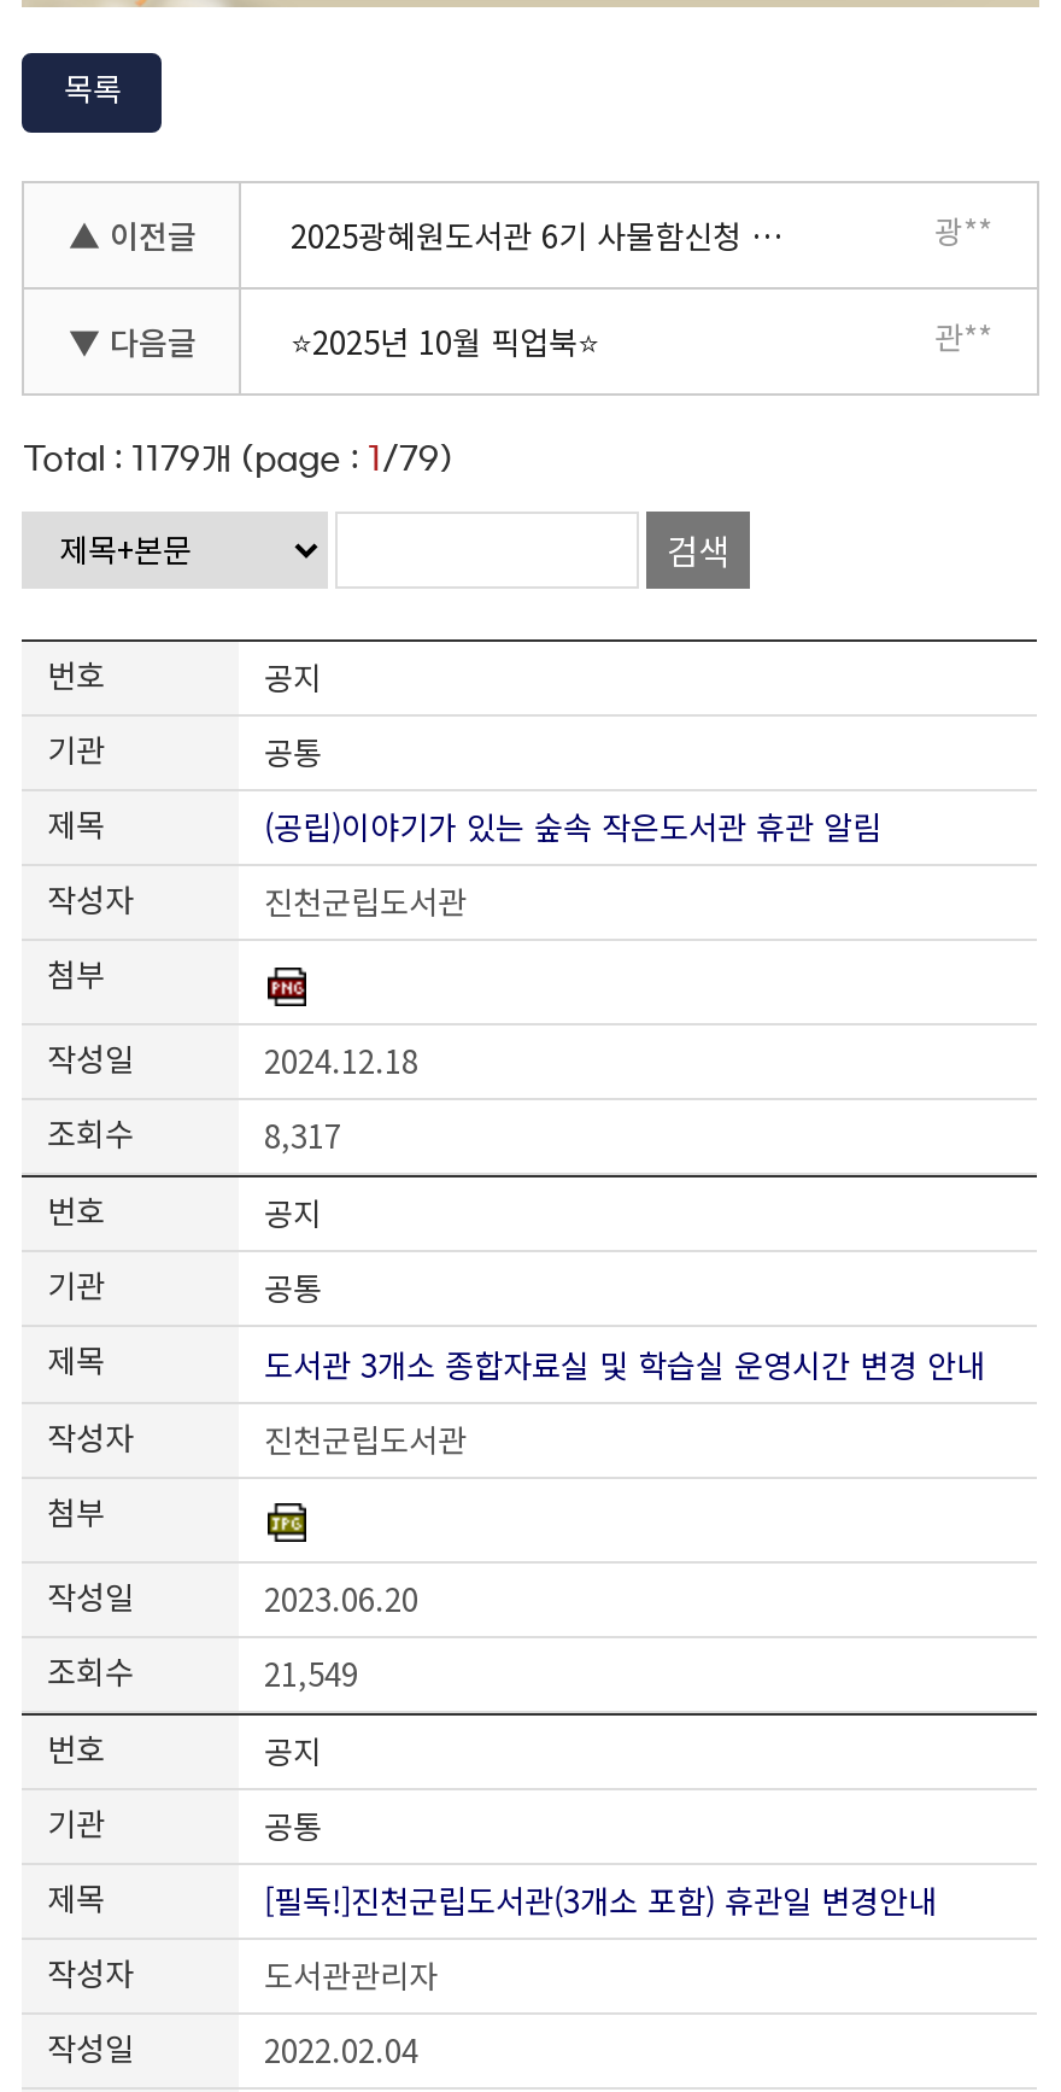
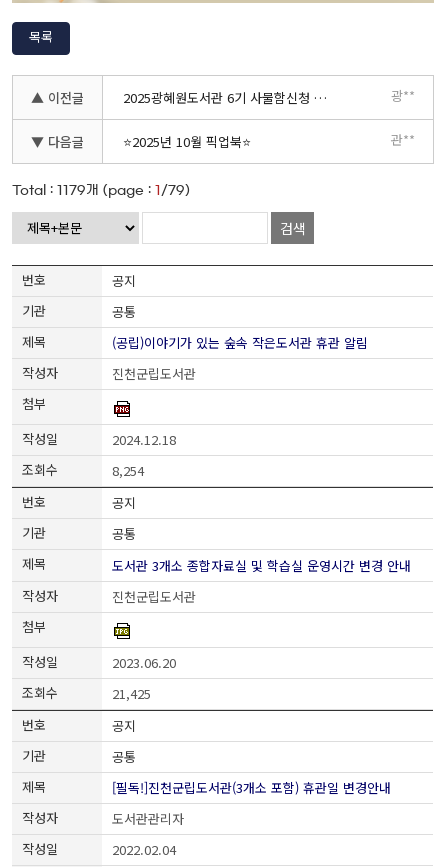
[264,1113,341,1159] 8,317 -> [112,461,144,480] 8,254
[264,1650,358,1696] 21,549 -> [112,684,151,703] 21,425

